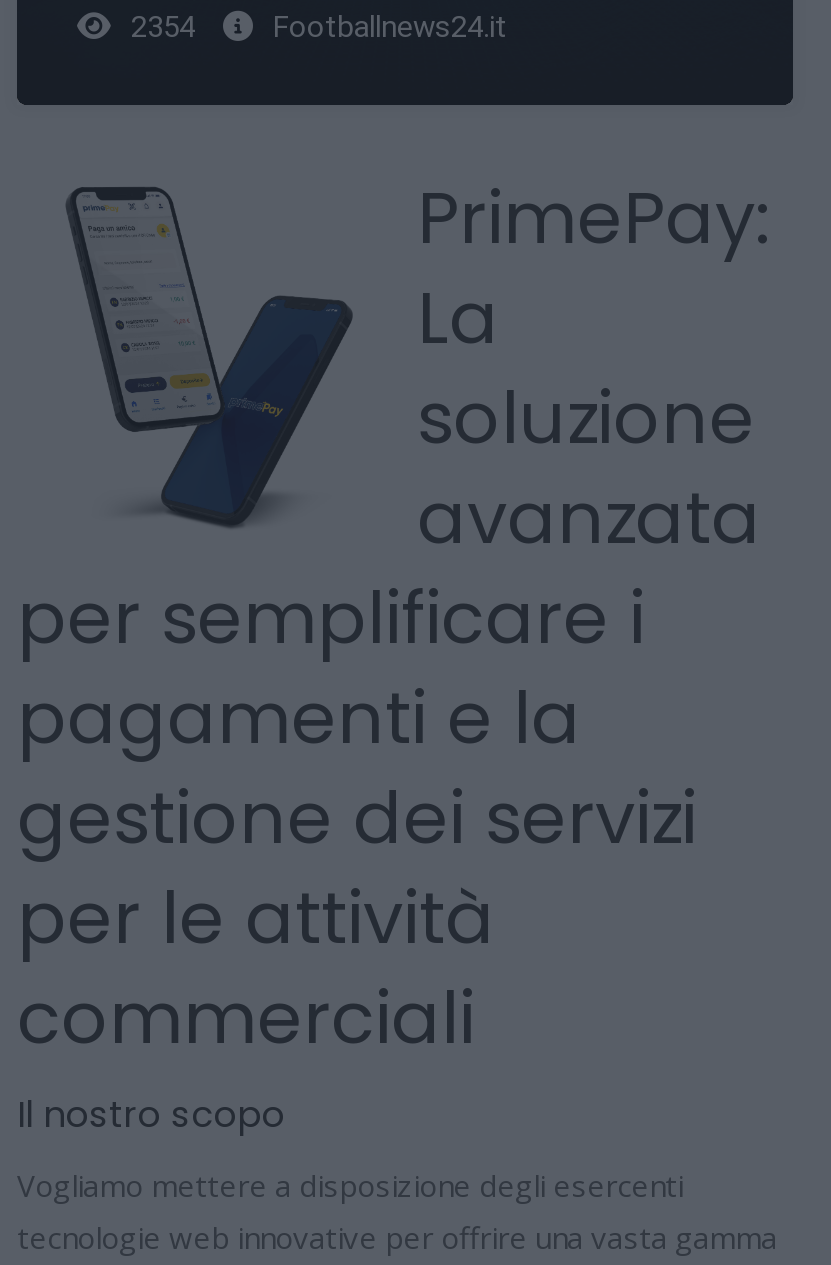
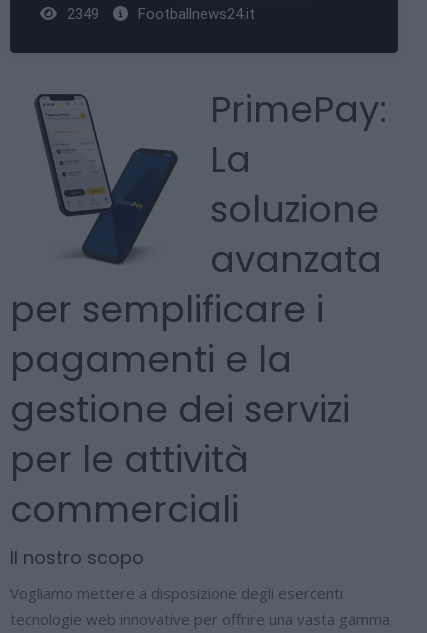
[131,10,195,46] 2354 -> [67,5,99,23] 2349

